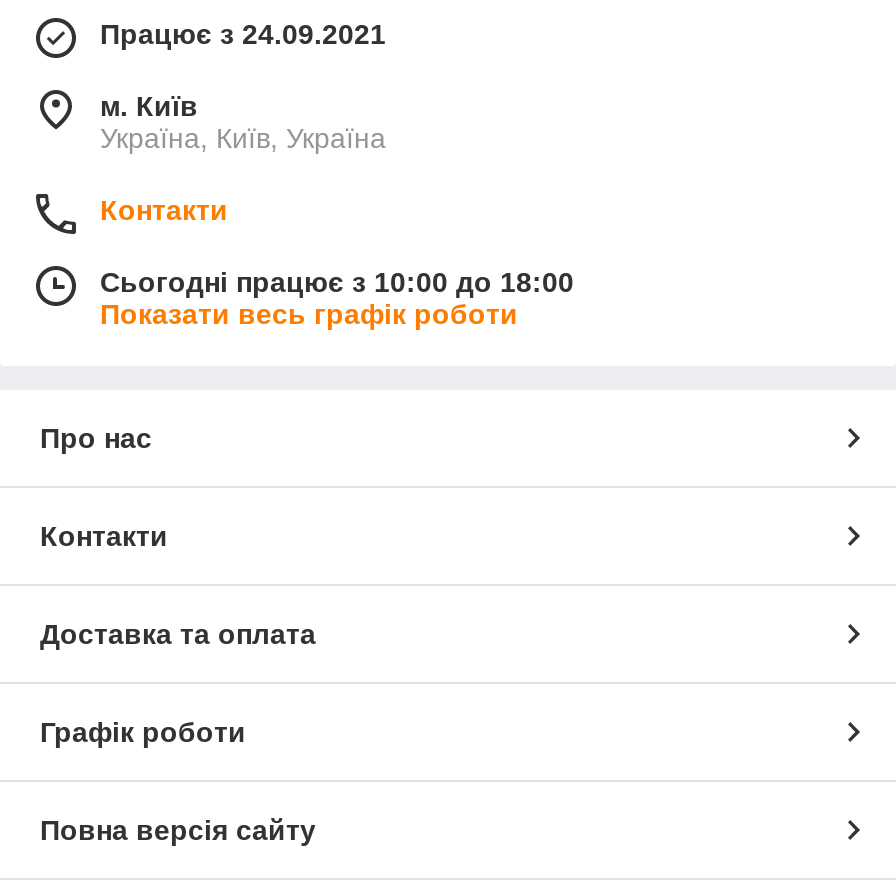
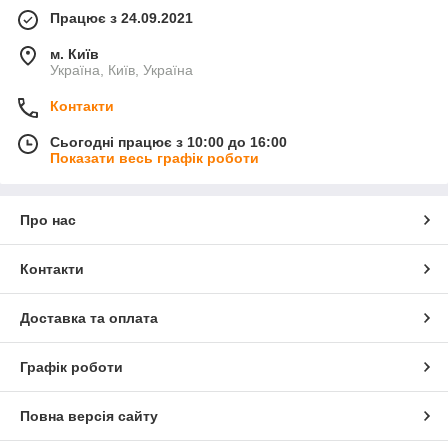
[100,266,574,298] Сьогодні працює з 10:00 до 18:00 -> [50,134,287,150] Сьогодні працює з 10:00 до 16:00

